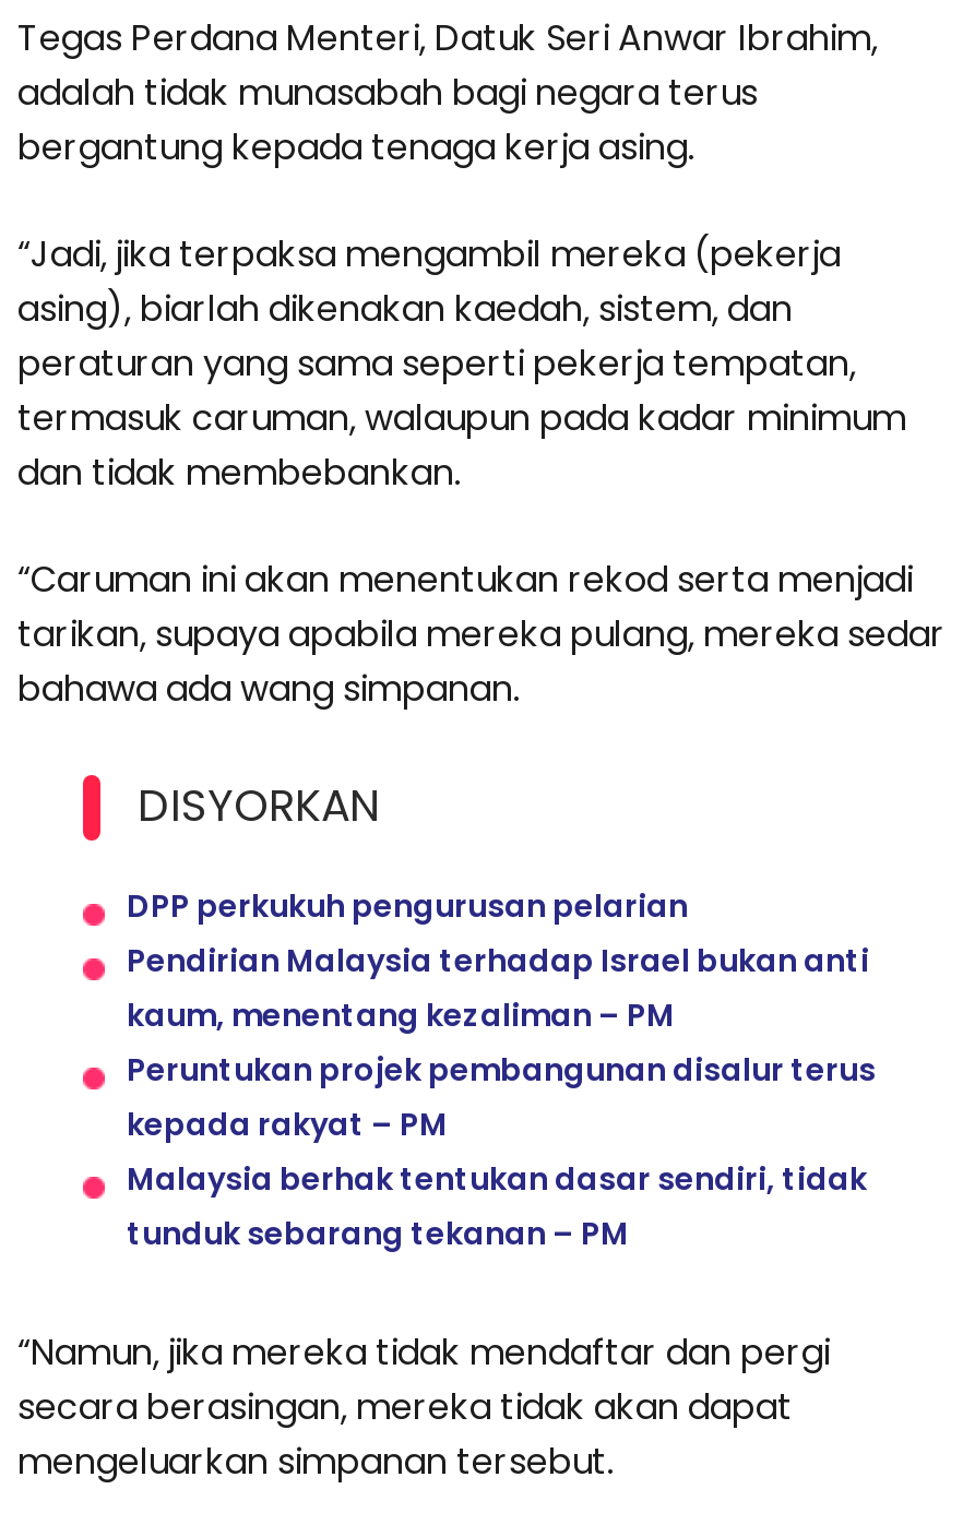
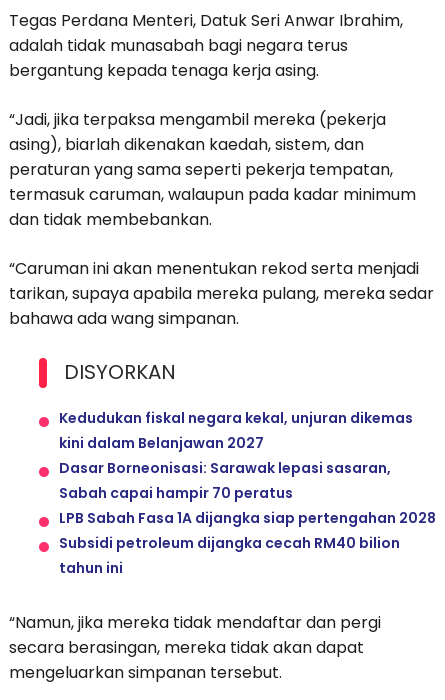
[127,885,876,1256] DPP perkukuh pengurusan pelarian | Pendirian Malaysia terhadap Israel bukan anti | kaum, menentang kezaliman – PM | Peruntukan projek pembangunan disalur terus | kepada rakyat – PM | Malaysia berhak tentukan dasar sendiri, tidak | tunduk sebarang tekanan – PM -> [59,408,436,578] Kedudukan fiskal negara kekal, unjuran dikemas | kini dalam Belanjawan 2027 | Dasar Borneonisasi: Sarawak lepasi sasaran, | Sabah capai hampir 70 peratus | LPB Sabah Fasa 1A dijangka siap pertengahan 2028 | Subsidi petroleum dijangka cecah RM40 bilion | tahun ini

